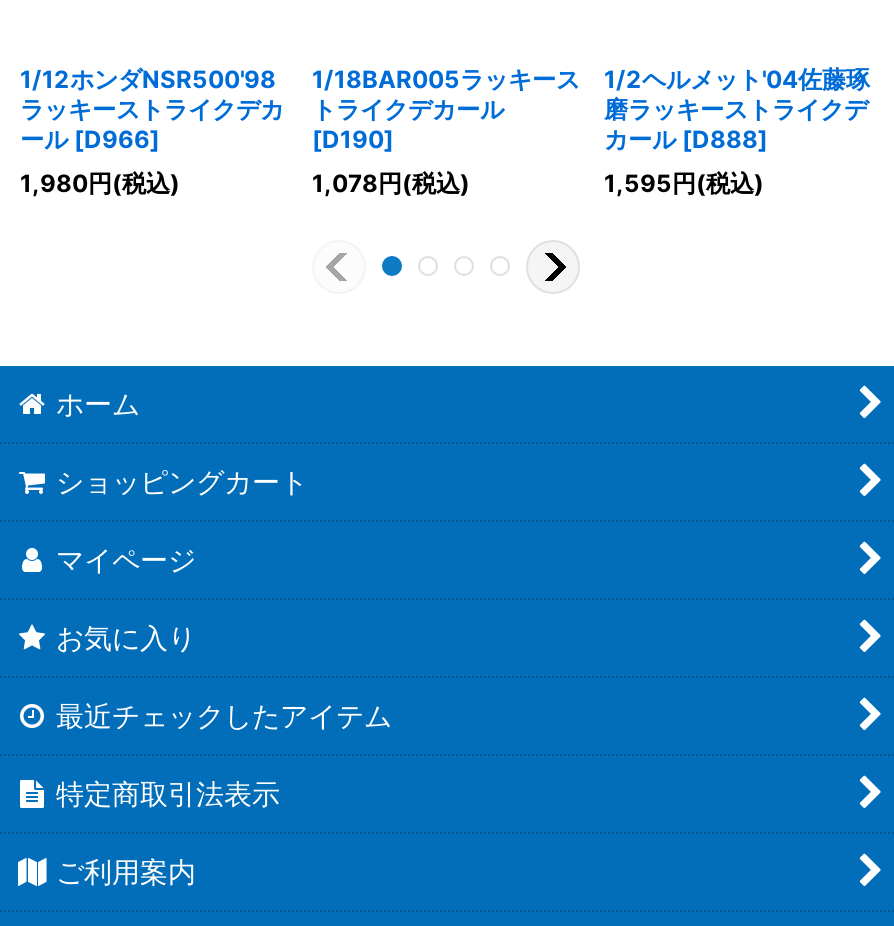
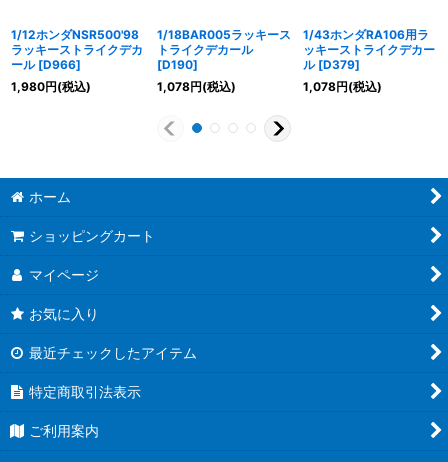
[604,64,870,154] 1/2ヘルメット'04佐藤琢 | 磨ラッキーストライクデ | カール [D888] -> [303,27,435,72] 1/43ホンダRA106用ラ | ッキーストライクデカー | ル [D379]
[604,168,764,198] 1,595円(税込) -> [303,79,382,94] 1,078円(税込)

